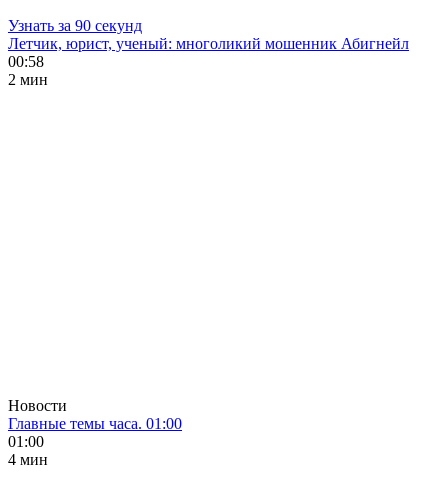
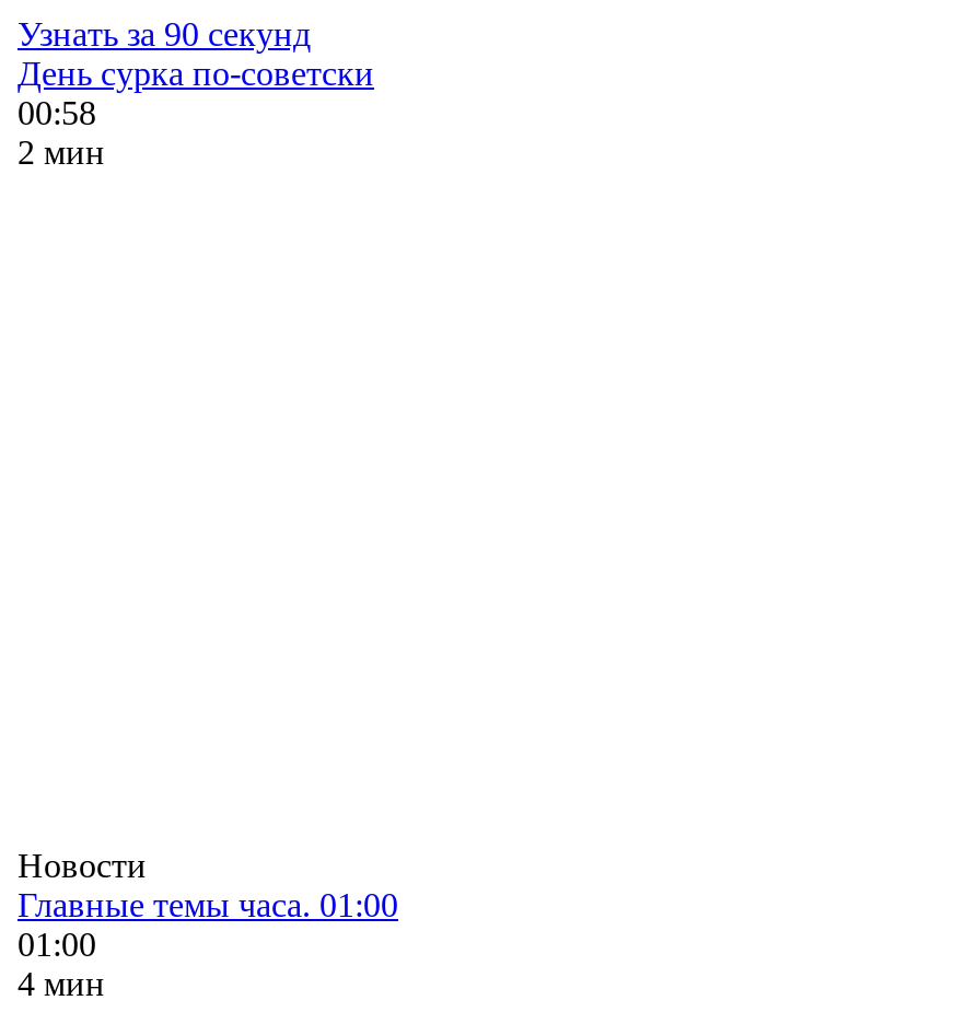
[8,35,409,52] Летчик, юрист, ученый: многоликий мошенник Абигнейл -> [18,55,374,92] День сурка по-советски

